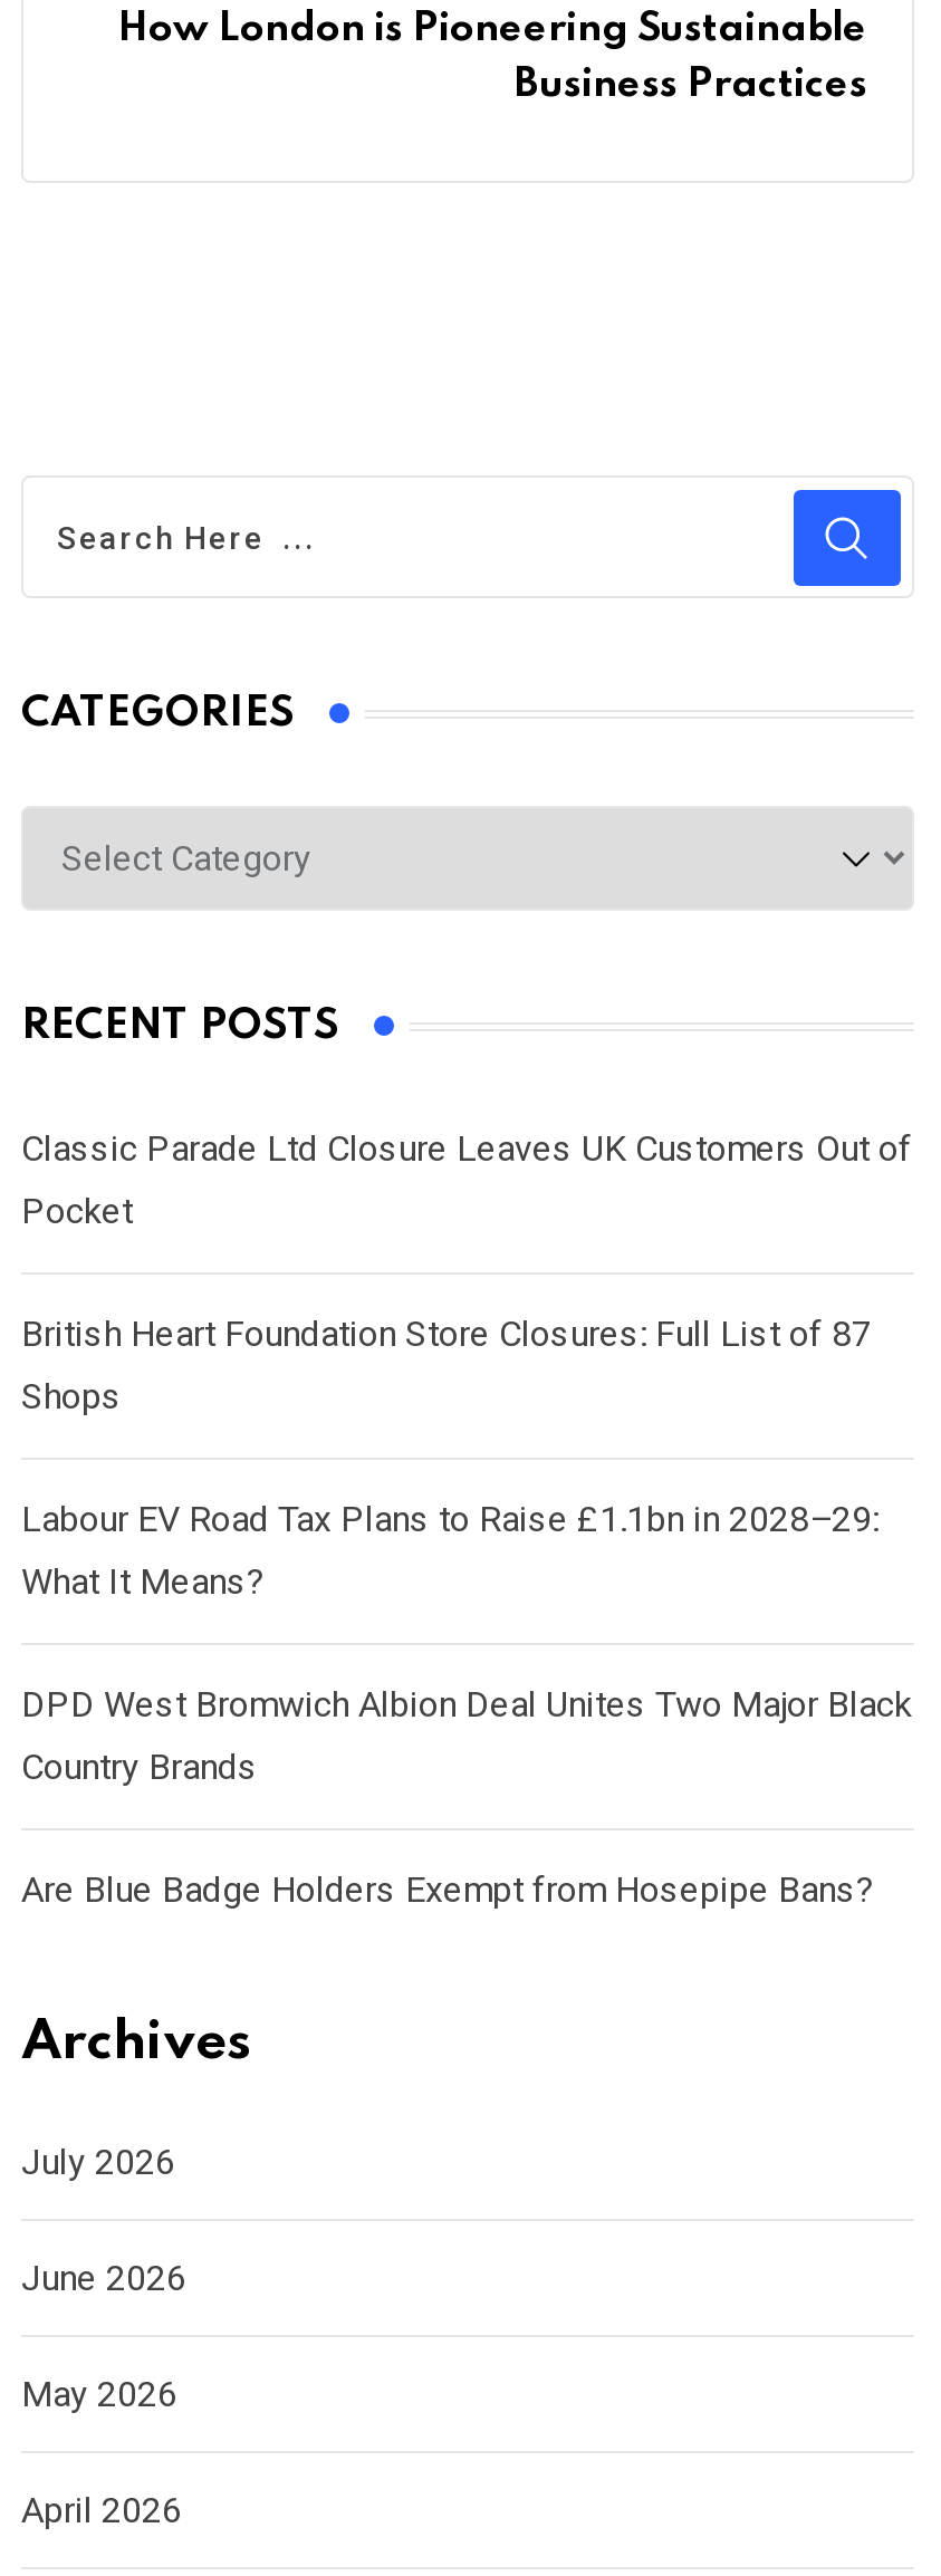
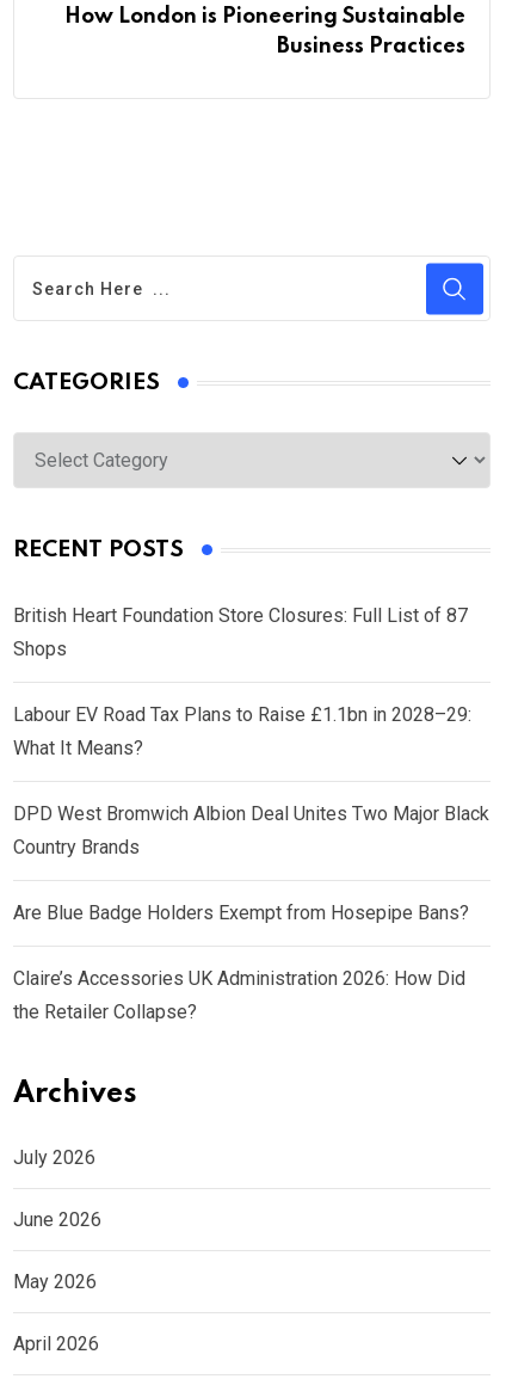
[21,1128,912,1233] Classic Parade Ltd Closure Leaves UK Customers Out of | Pocket -> none
moved [21,1313,912,1912] -> [13,605,489,925]: British Heart Foundation Store Closures: Full List of 87 | Shops | Labour EV Road Tax Plans to Raise £1.1bn in 2028–29: | What It Means? | DPD West Bromwich Albion Deal Unites Two Major Black | Country Brands | Are Blue Badge Holders Exempt from Hosepipe Bans?
none -> [13,968,465,1024] Claire’s Accessories UK Administration 2026: How Did | the Retailer Collapse?

